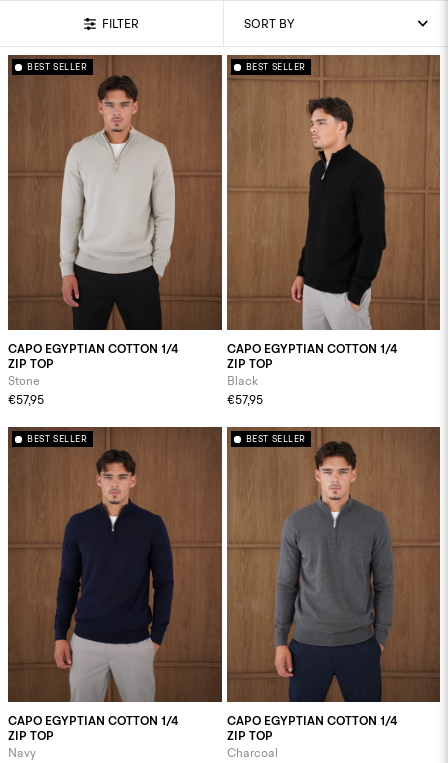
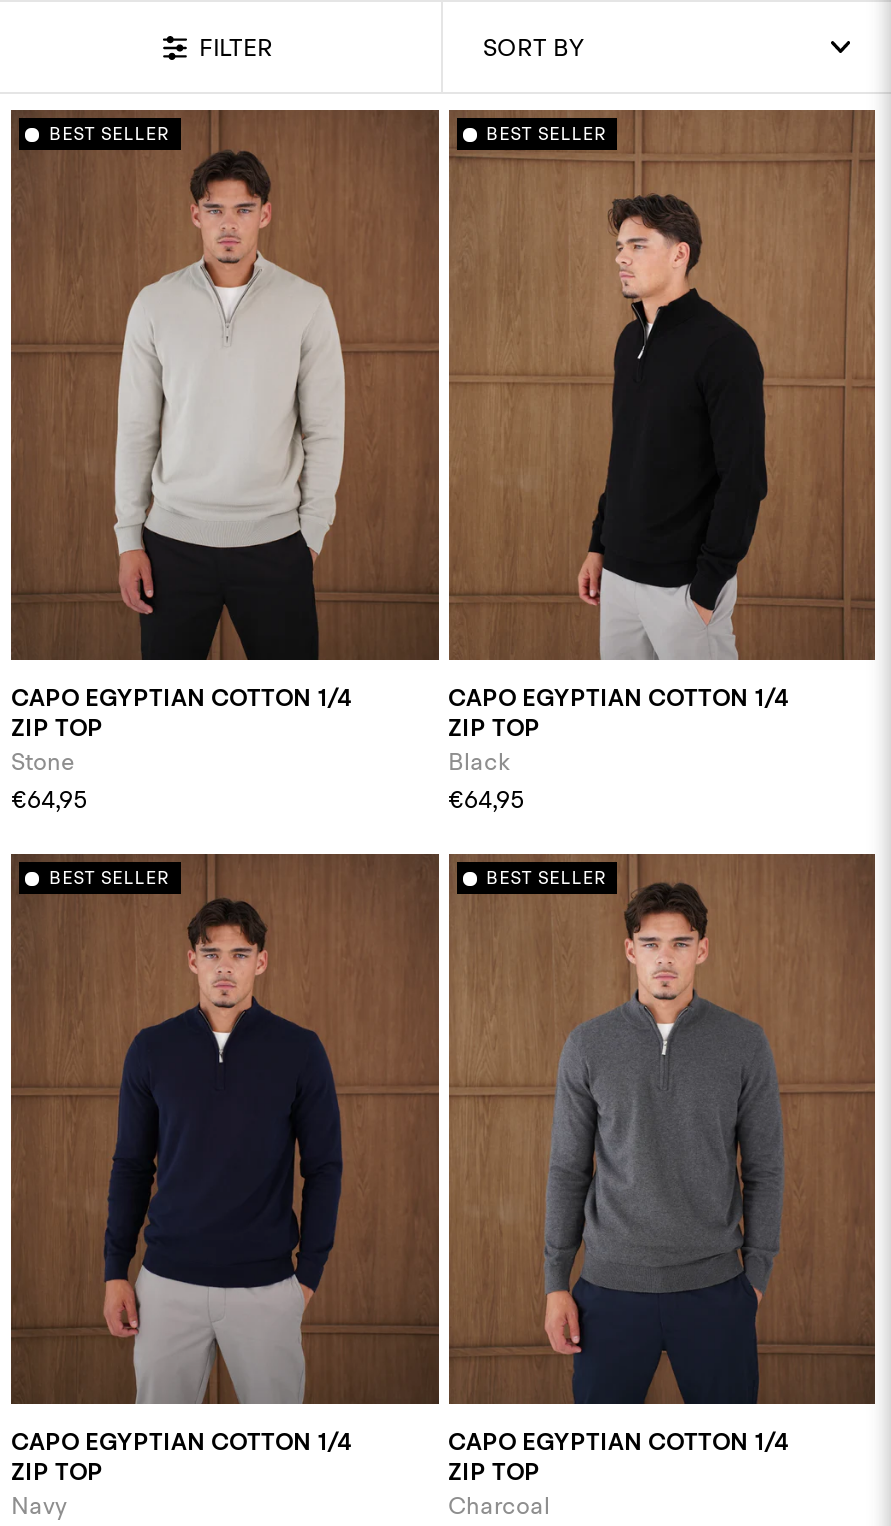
[8,392,44,407] €57,95 -> [11,784,87,814] €64,95
[226,392,262,407] €57,95 -> [448,784,524,814] €64,95

